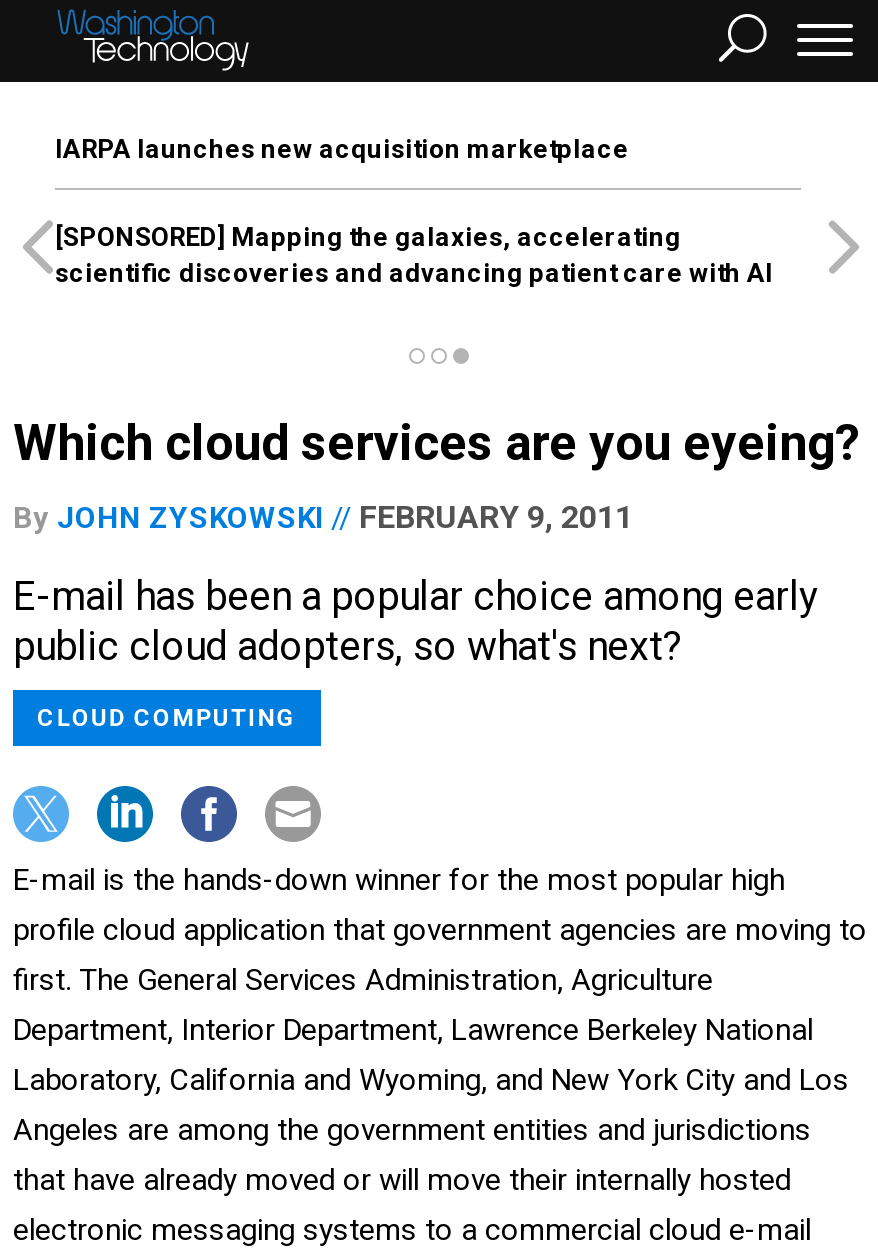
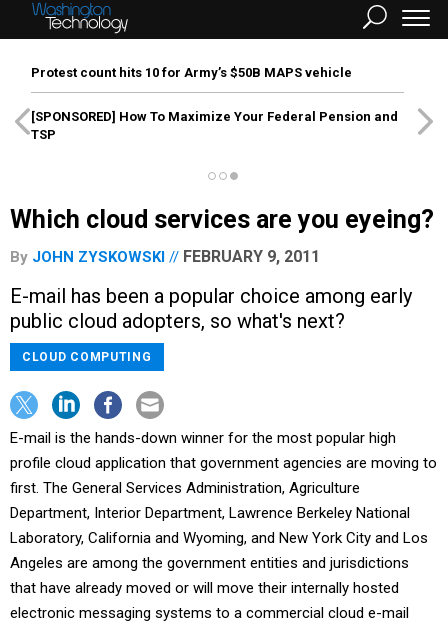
[55,134,629,164] IARPA launches new acquisition marketplace -> [31,65,352,80] Protest count hits 10 for Army’s $50B MAPS vehicle
[55,222,773,288] [SPONSORED] Mapping the galaxies, accelerating | scientific discoveries and advancing patient care with AI -> [31,109,398,142] [SPONSORED] How To Maximize Your Federal Pension and | TSP

